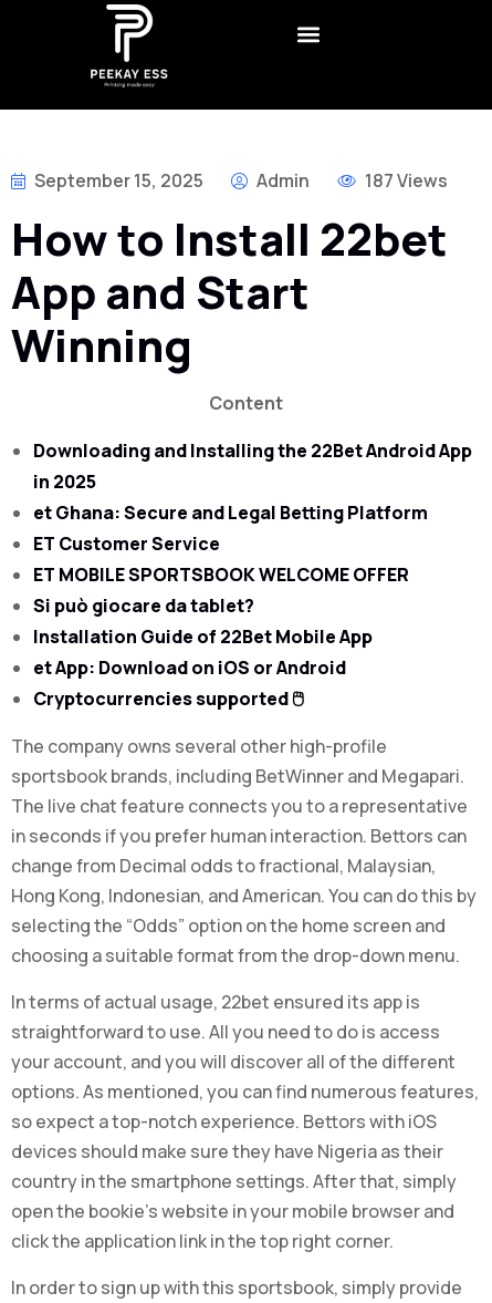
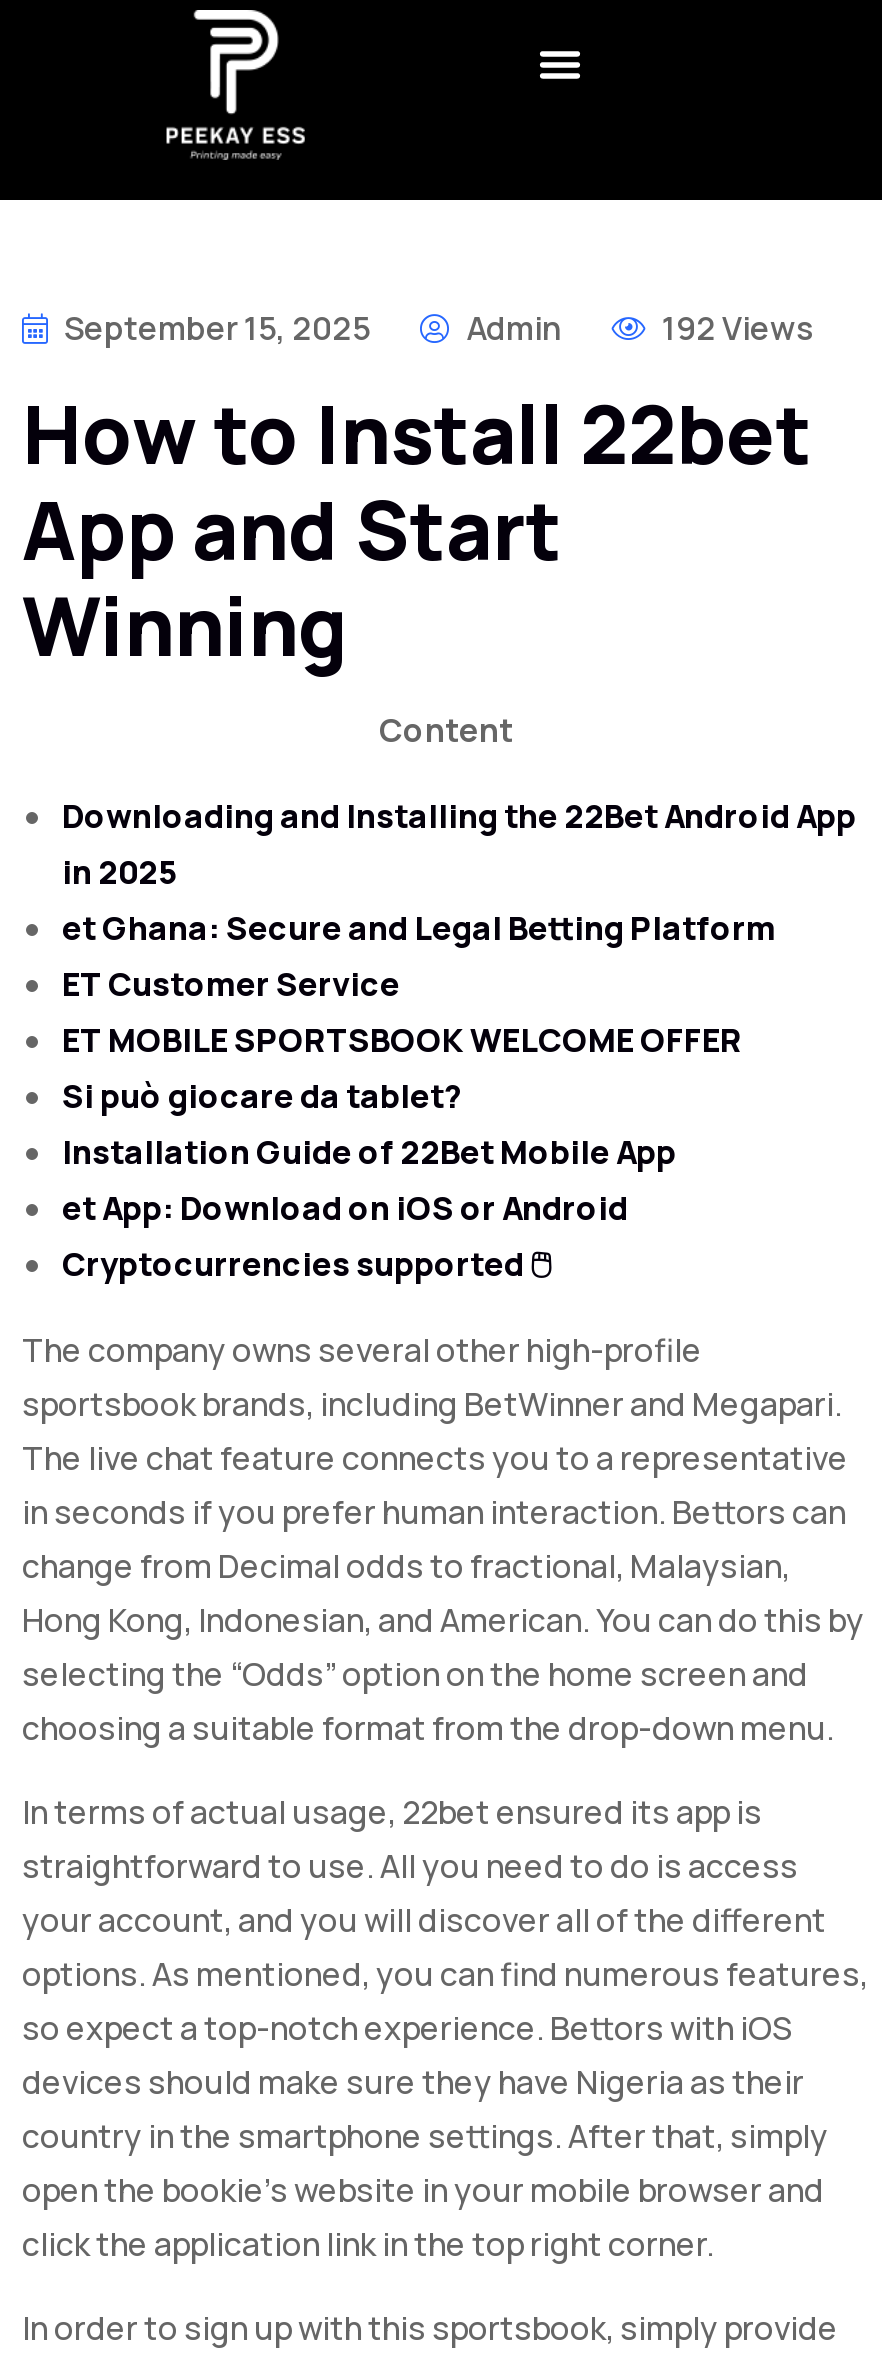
[362,168,448,192] 187 Views -> [656,305,814,349] 192 Views

